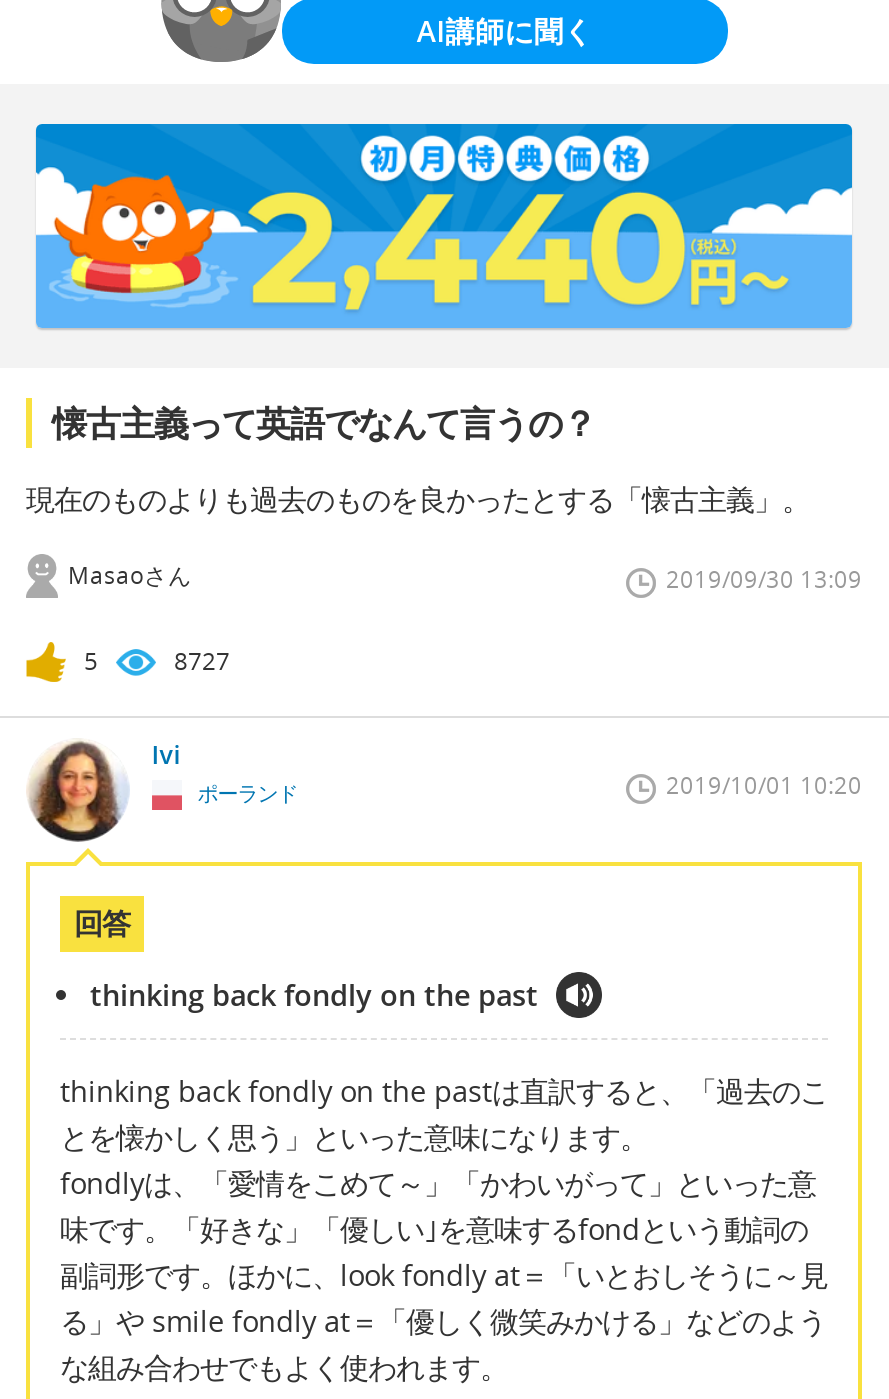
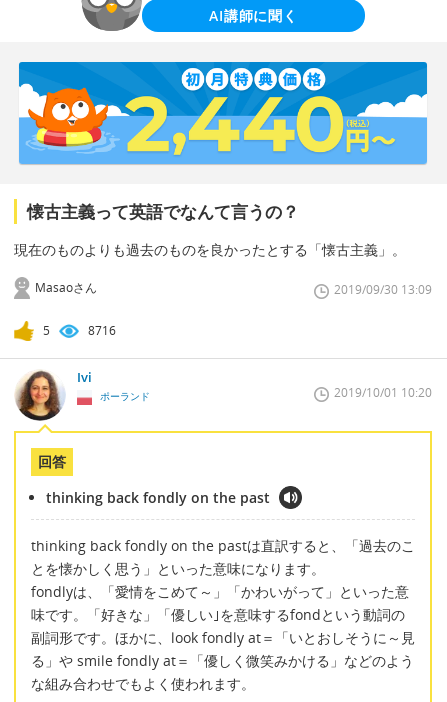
[174,644,230,678] 8727 -> [88,322,116,339] 8716

